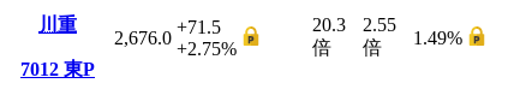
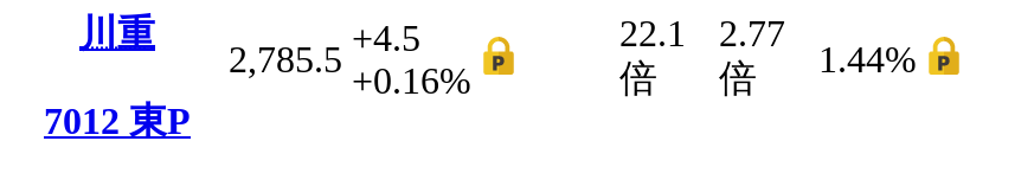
[177,17,221,37] +71.5 -> [352,17,420,58] +4.5
[312,14,346,35] 20.3 -> [619,13,686,53] 22.1
[363,14,396,35] 2.55 -> [719,13,785,53] 2.77
[114,27,172,48] 2,676.0 -> [229,39,342,79] 2,785.5
[312,27,462,57] 倍 倍 1.49% -> [619,39,916,98] 倍 倍 1.44%
[177,38,237,59] +2.75% -> [352,60,470,100] +0.16%

